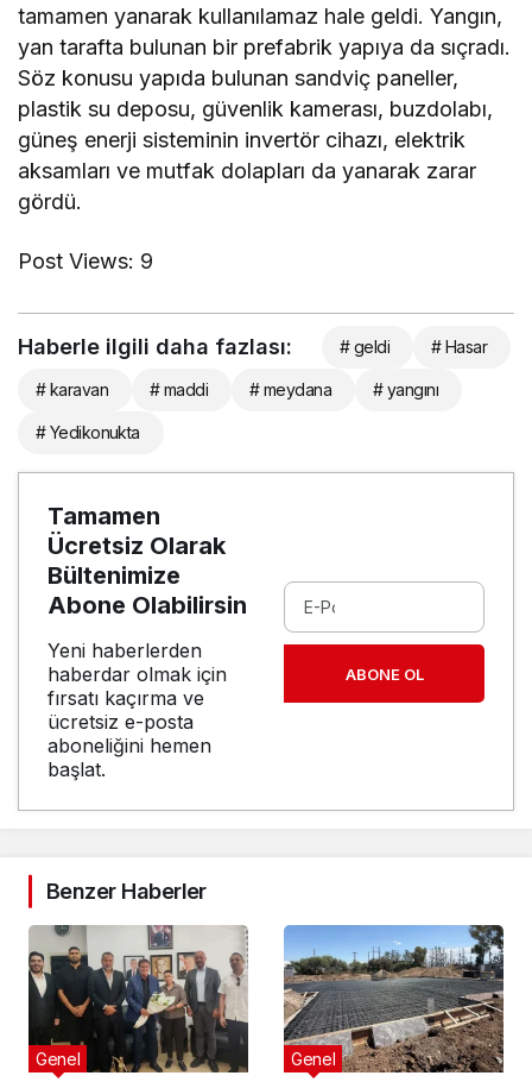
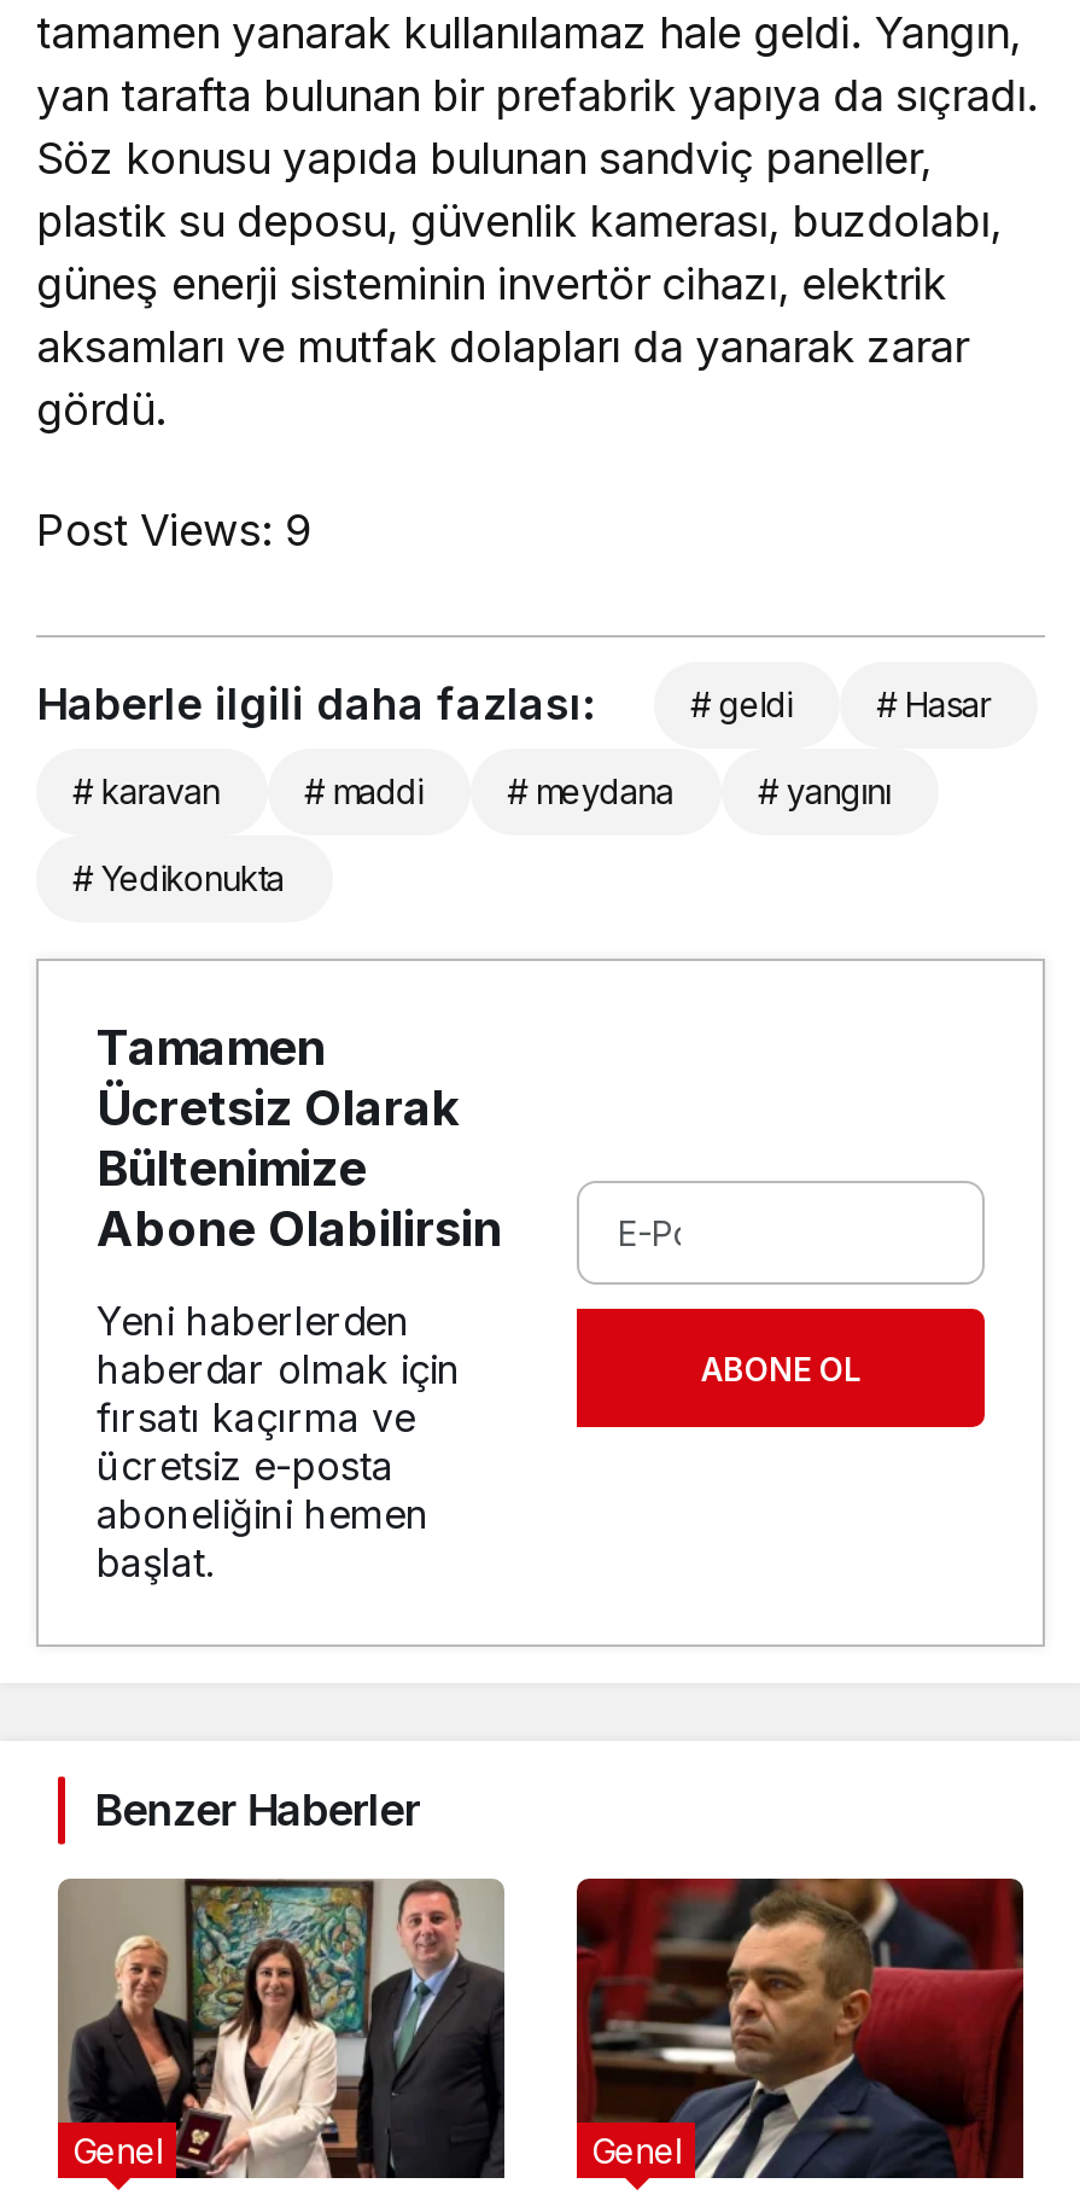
[27,925,248,1074] [image] -> [56,1879,507,2181] [image]
[283,924,505,1074] [image] -> [574,1876,1023,2181] [image]

